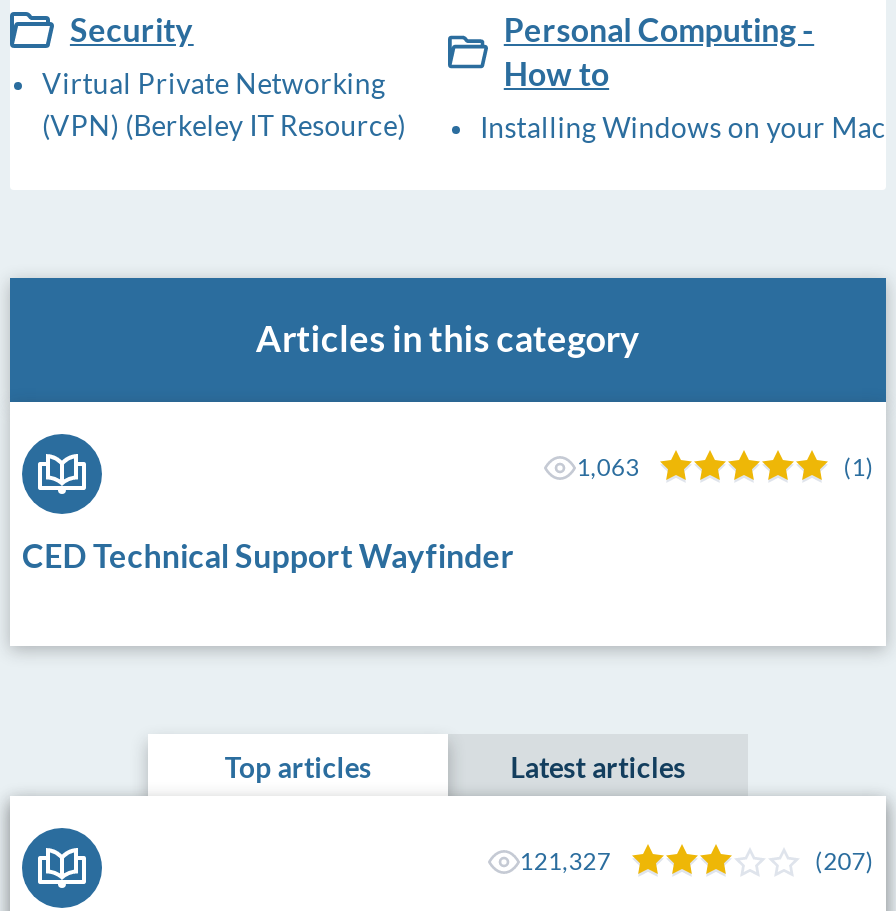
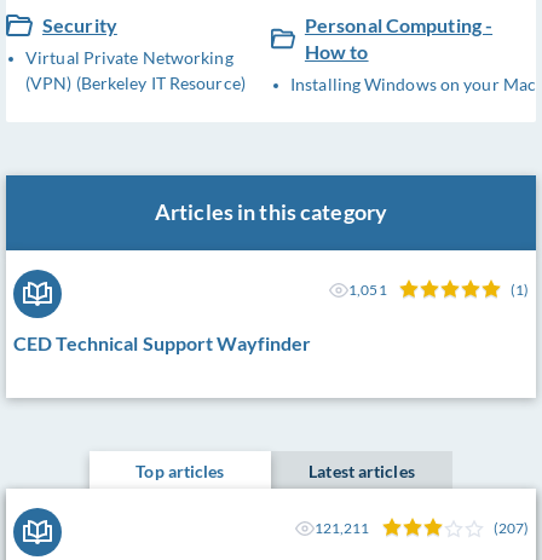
[576,452,639,482] 1,063 -> [349,281,387,299] 1,051
[520,846,611,876] 121,327 -> [314,519,370,537] 121,211

